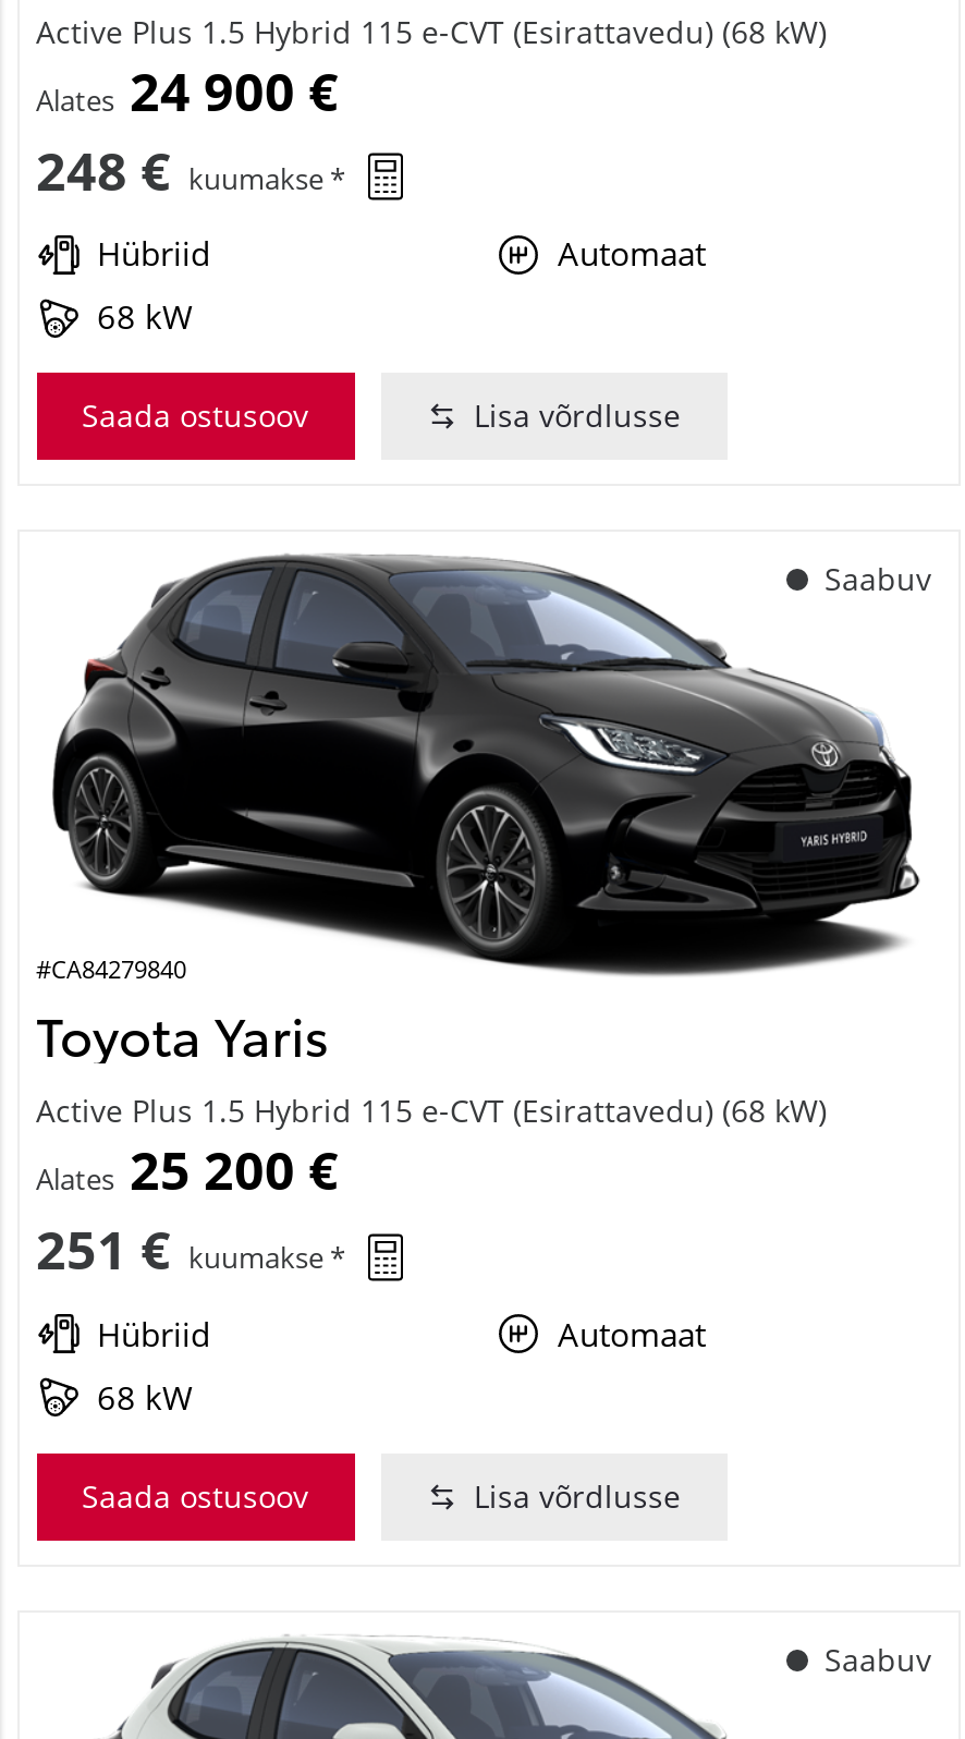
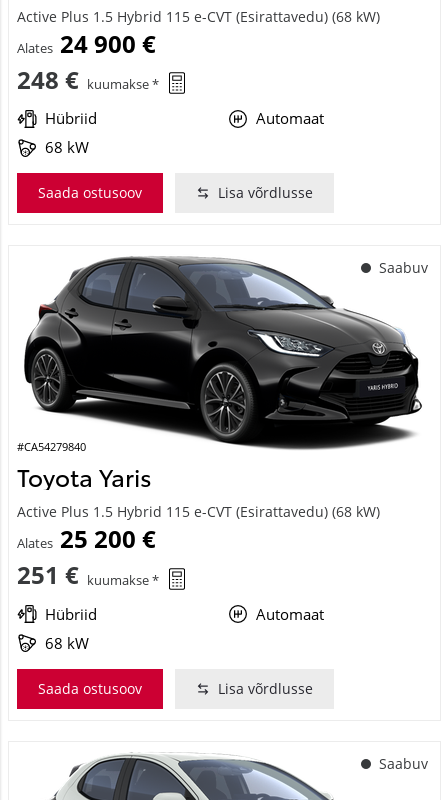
[36,953,186,986] #CA84279840 -> [16,439,85,454] #CA54279840

